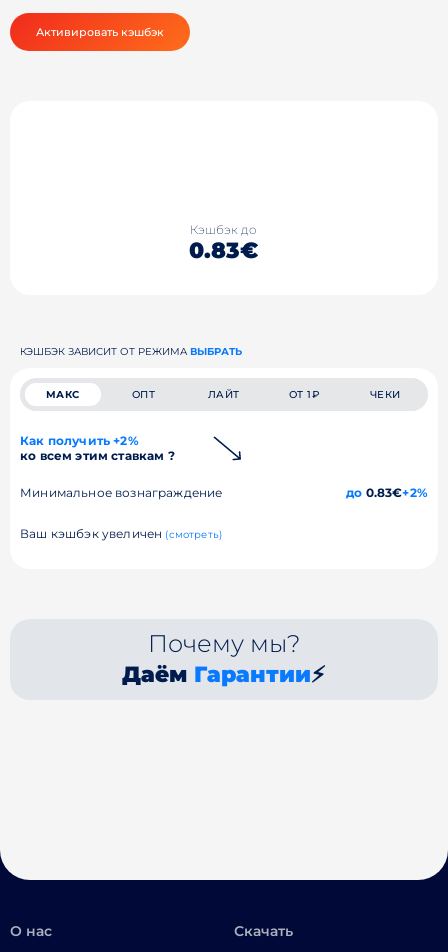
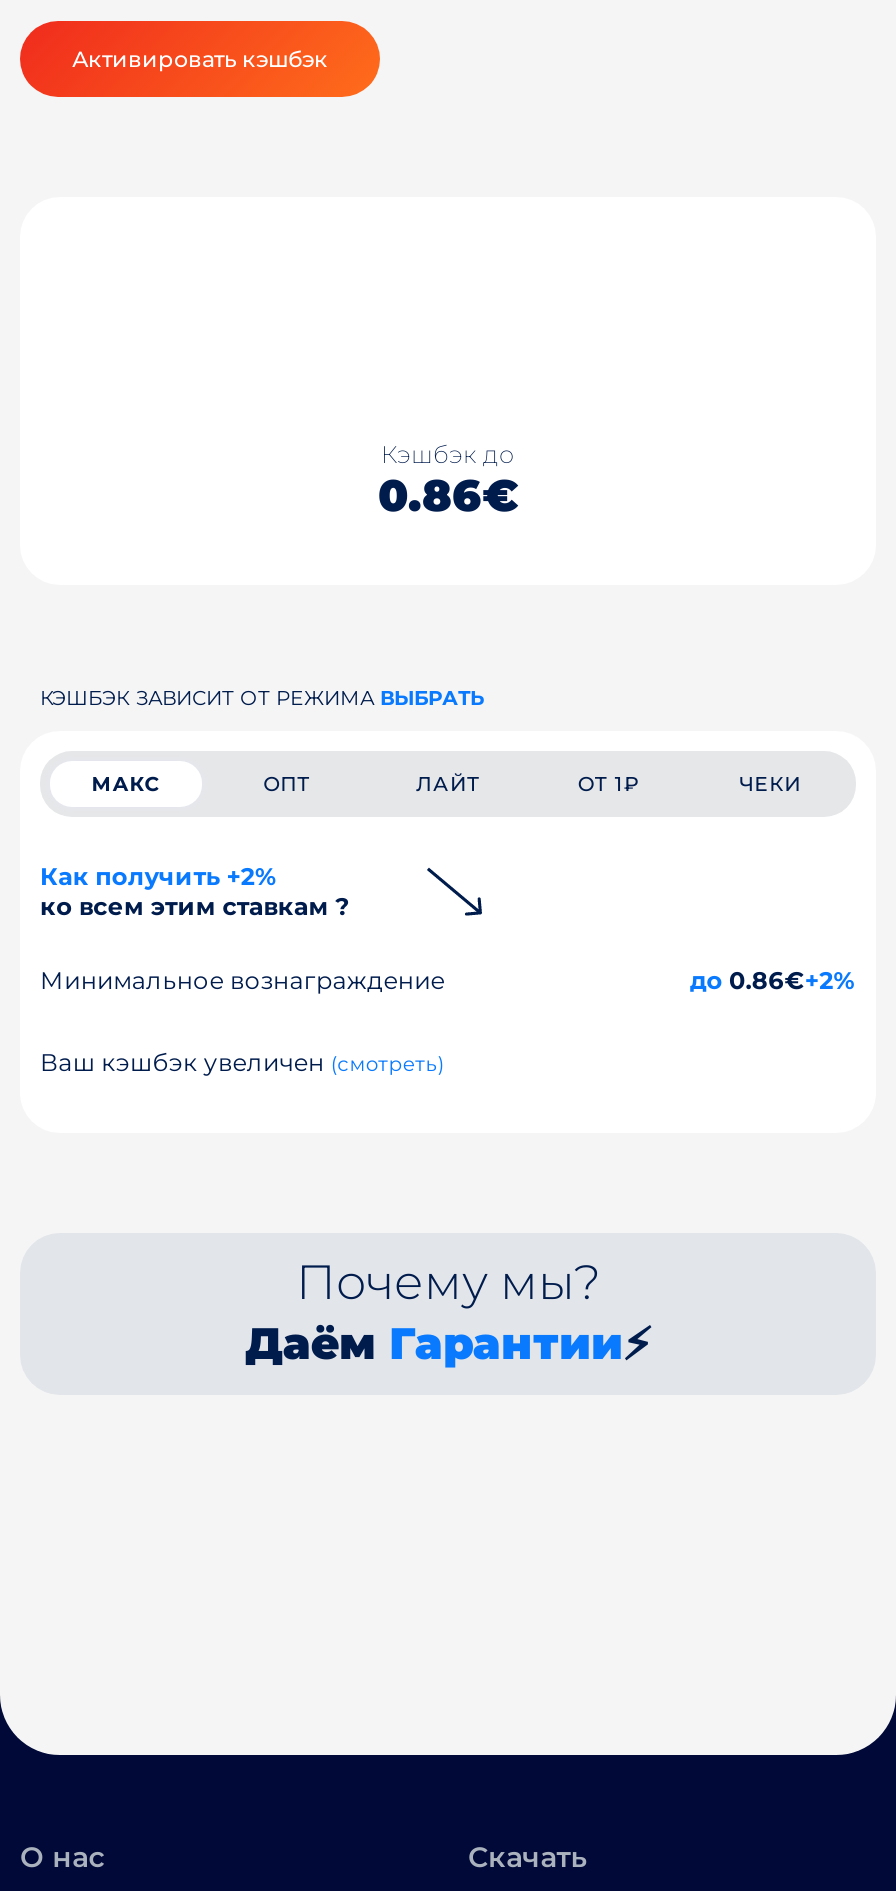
[189,237,258,264] 0.83€ -> [378,468,518,522] 0.86€
[346,485,428,500] до 0.83€+2% -> [690,965,856,995] до 0.86€+2%

